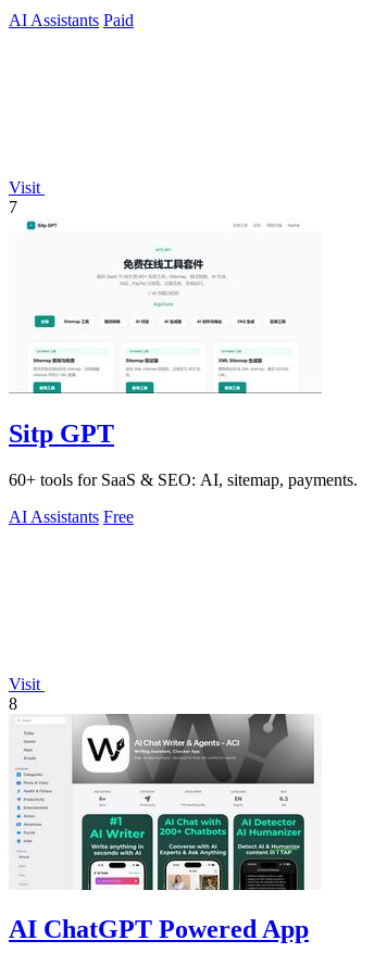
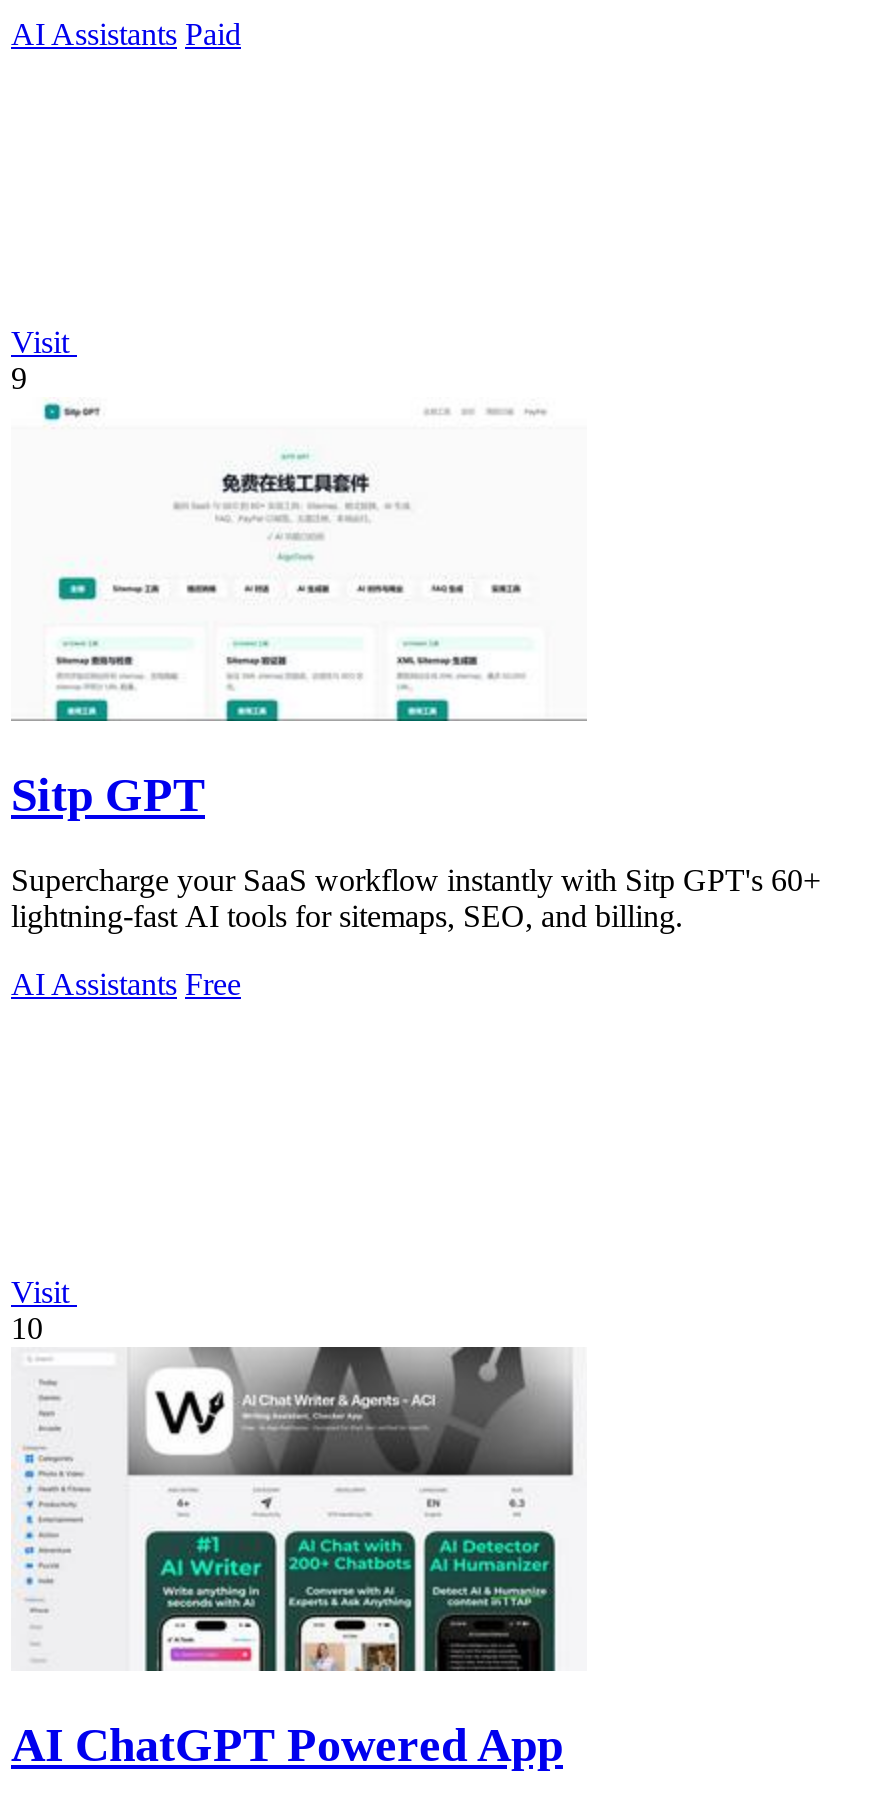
[9,198,17,216] 7 -> [11,362,27,396] 9
[9,470,358,489] 60+ tools for SaaS & SEO: AI, sitemap, payments. -> [11,863,821,933] Supercharge your SaaS workflow instantly with Sitp GPT's 60+ | lightning-fast AI tools for sitemaps, SEO, and billing.
[9,694,17,712] 8 -> [11,1311,43,1345] 10

